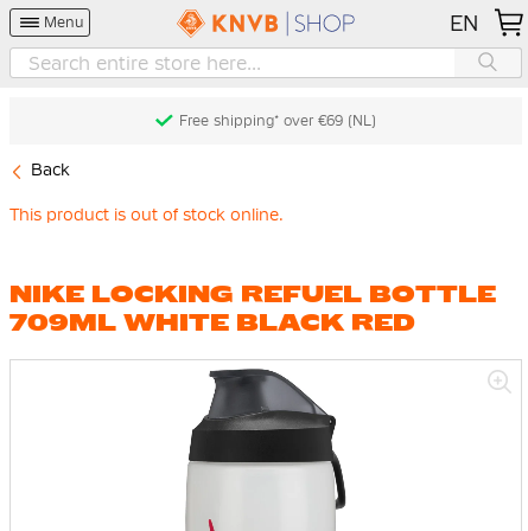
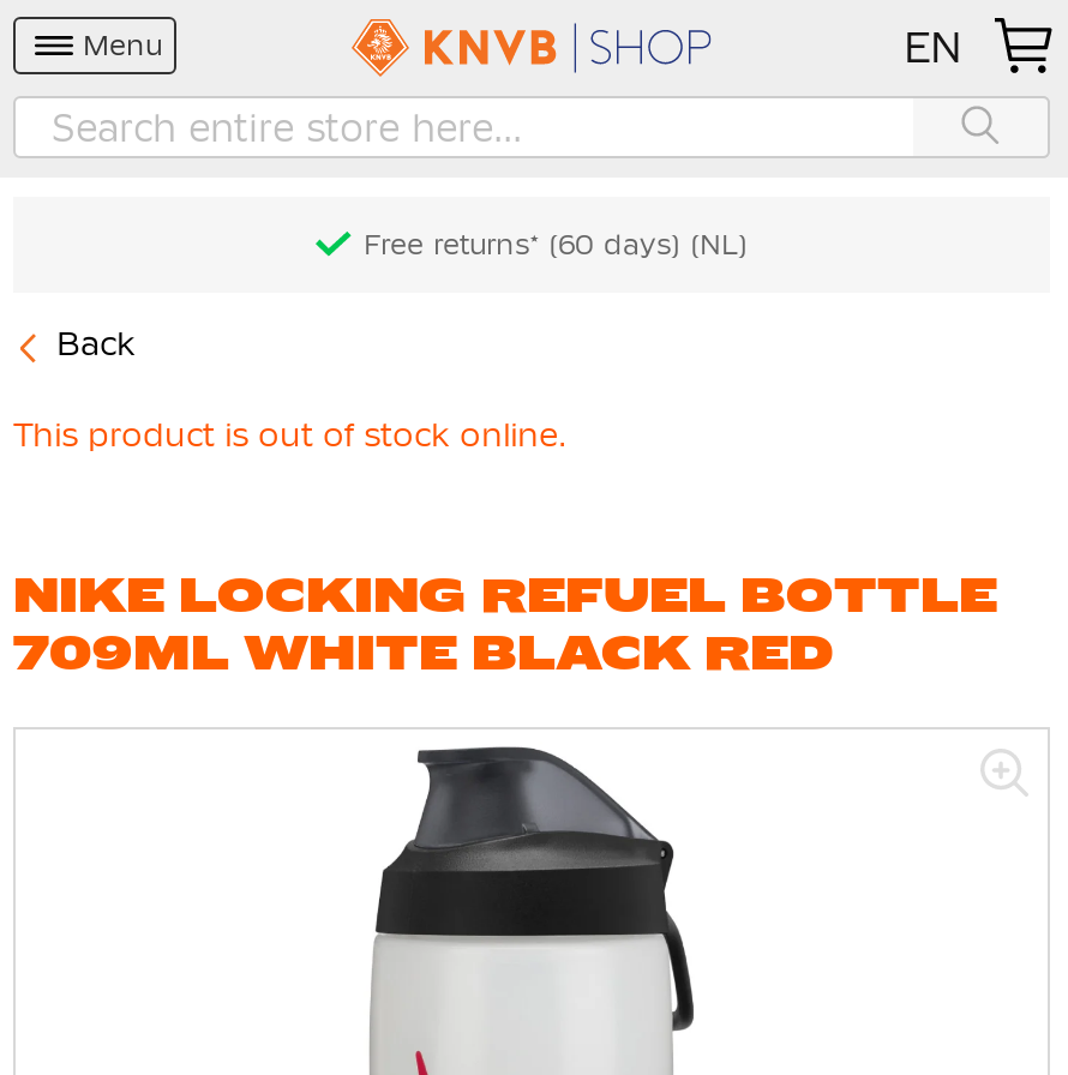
[179,113,376,129] Free shipping* over €69 (NL) -> [364,228,748,262] Free returns* (60 days) (NL)

